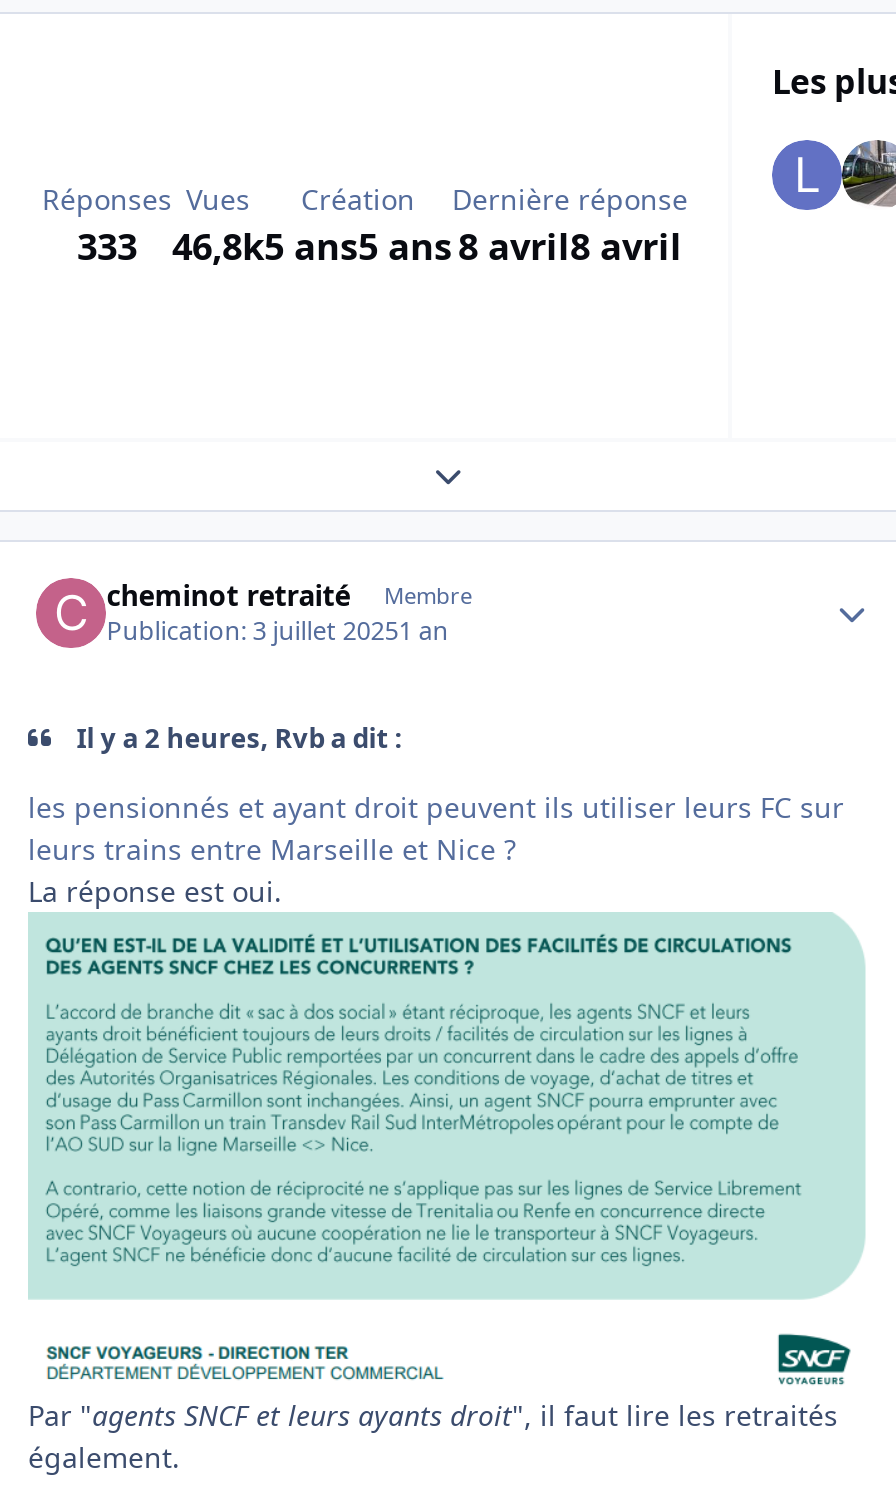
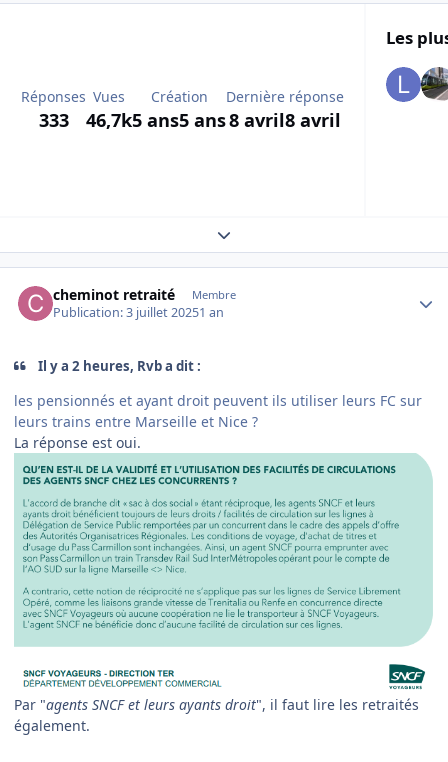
[77,223,682,271] 333 46,8k 5 ans5 ans 8 avril8 avril -> [38,108,341,132] 333 46,7k 5 ans5 ans 8 avril8 avril

